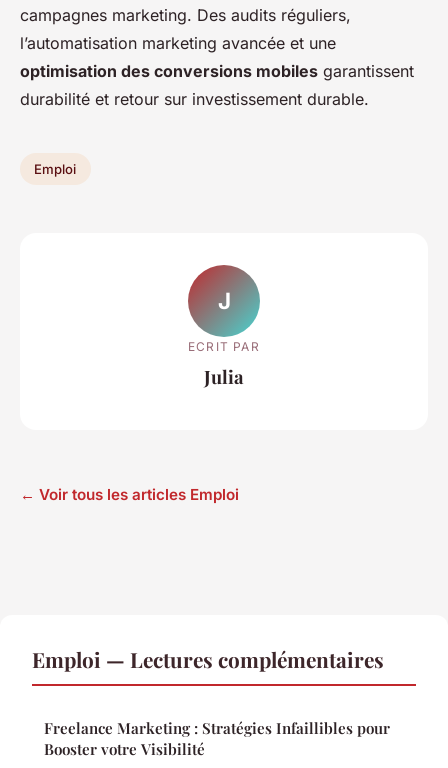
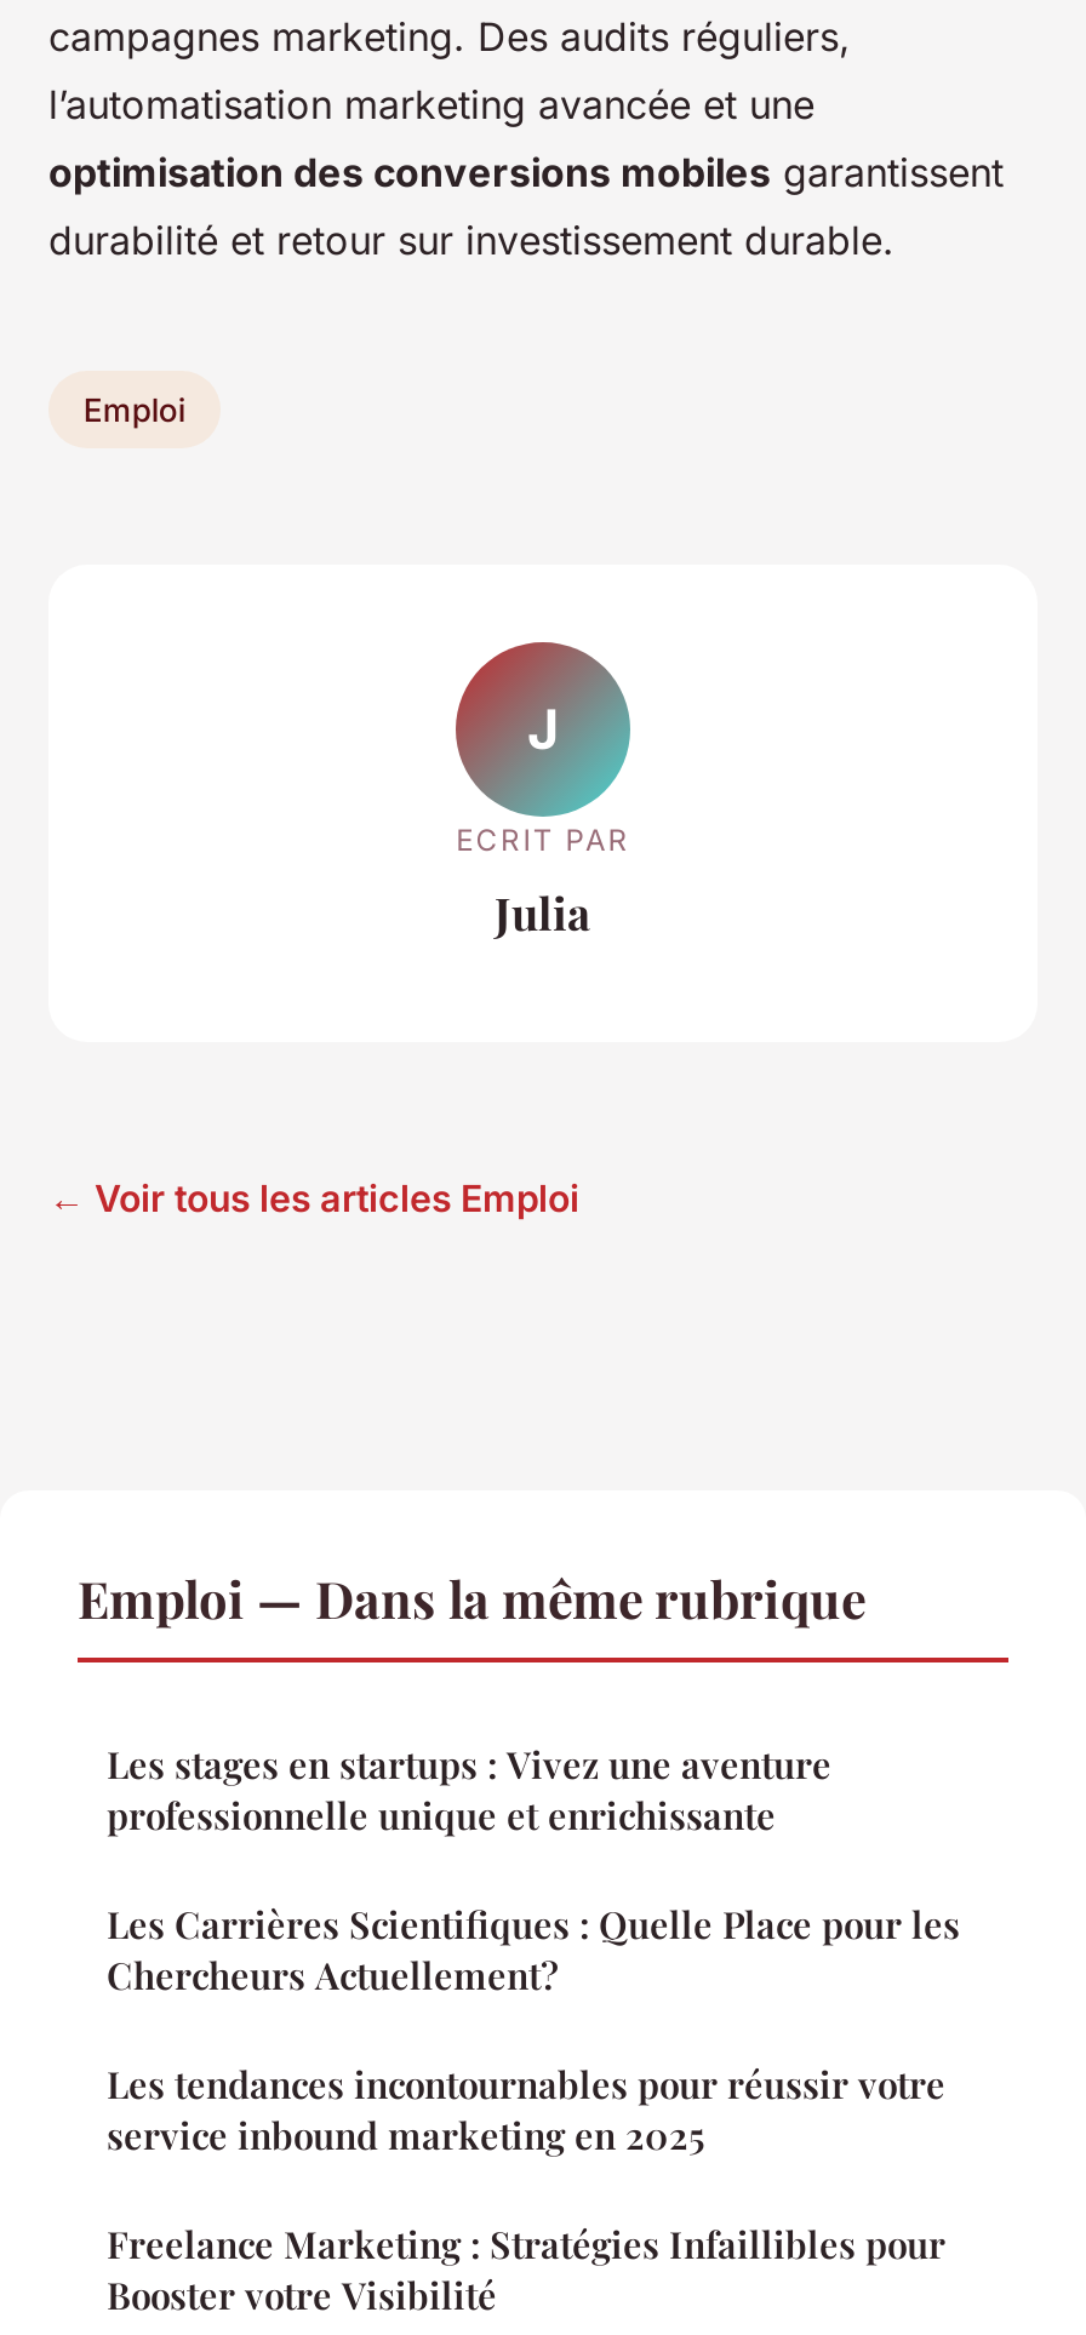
[32,645,384,673] Emploi — Lectures complémentaires -> [78,1564,960,2160] Emploi — Dans la même rubrique | Les stages en startups : Vivez une aventure | professionnelle unique et enrichissante | Les Carrières Scientifiques : Quelle Place pour les | Chercheurs Actuellement? | Les tendances incontournables pour réussir votre | service inbound marketing en 2025

